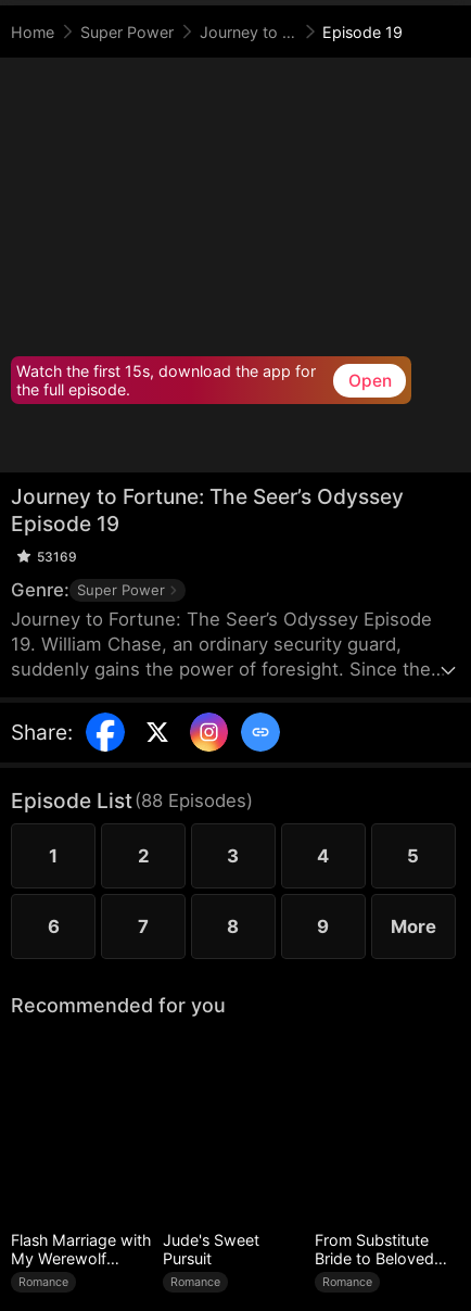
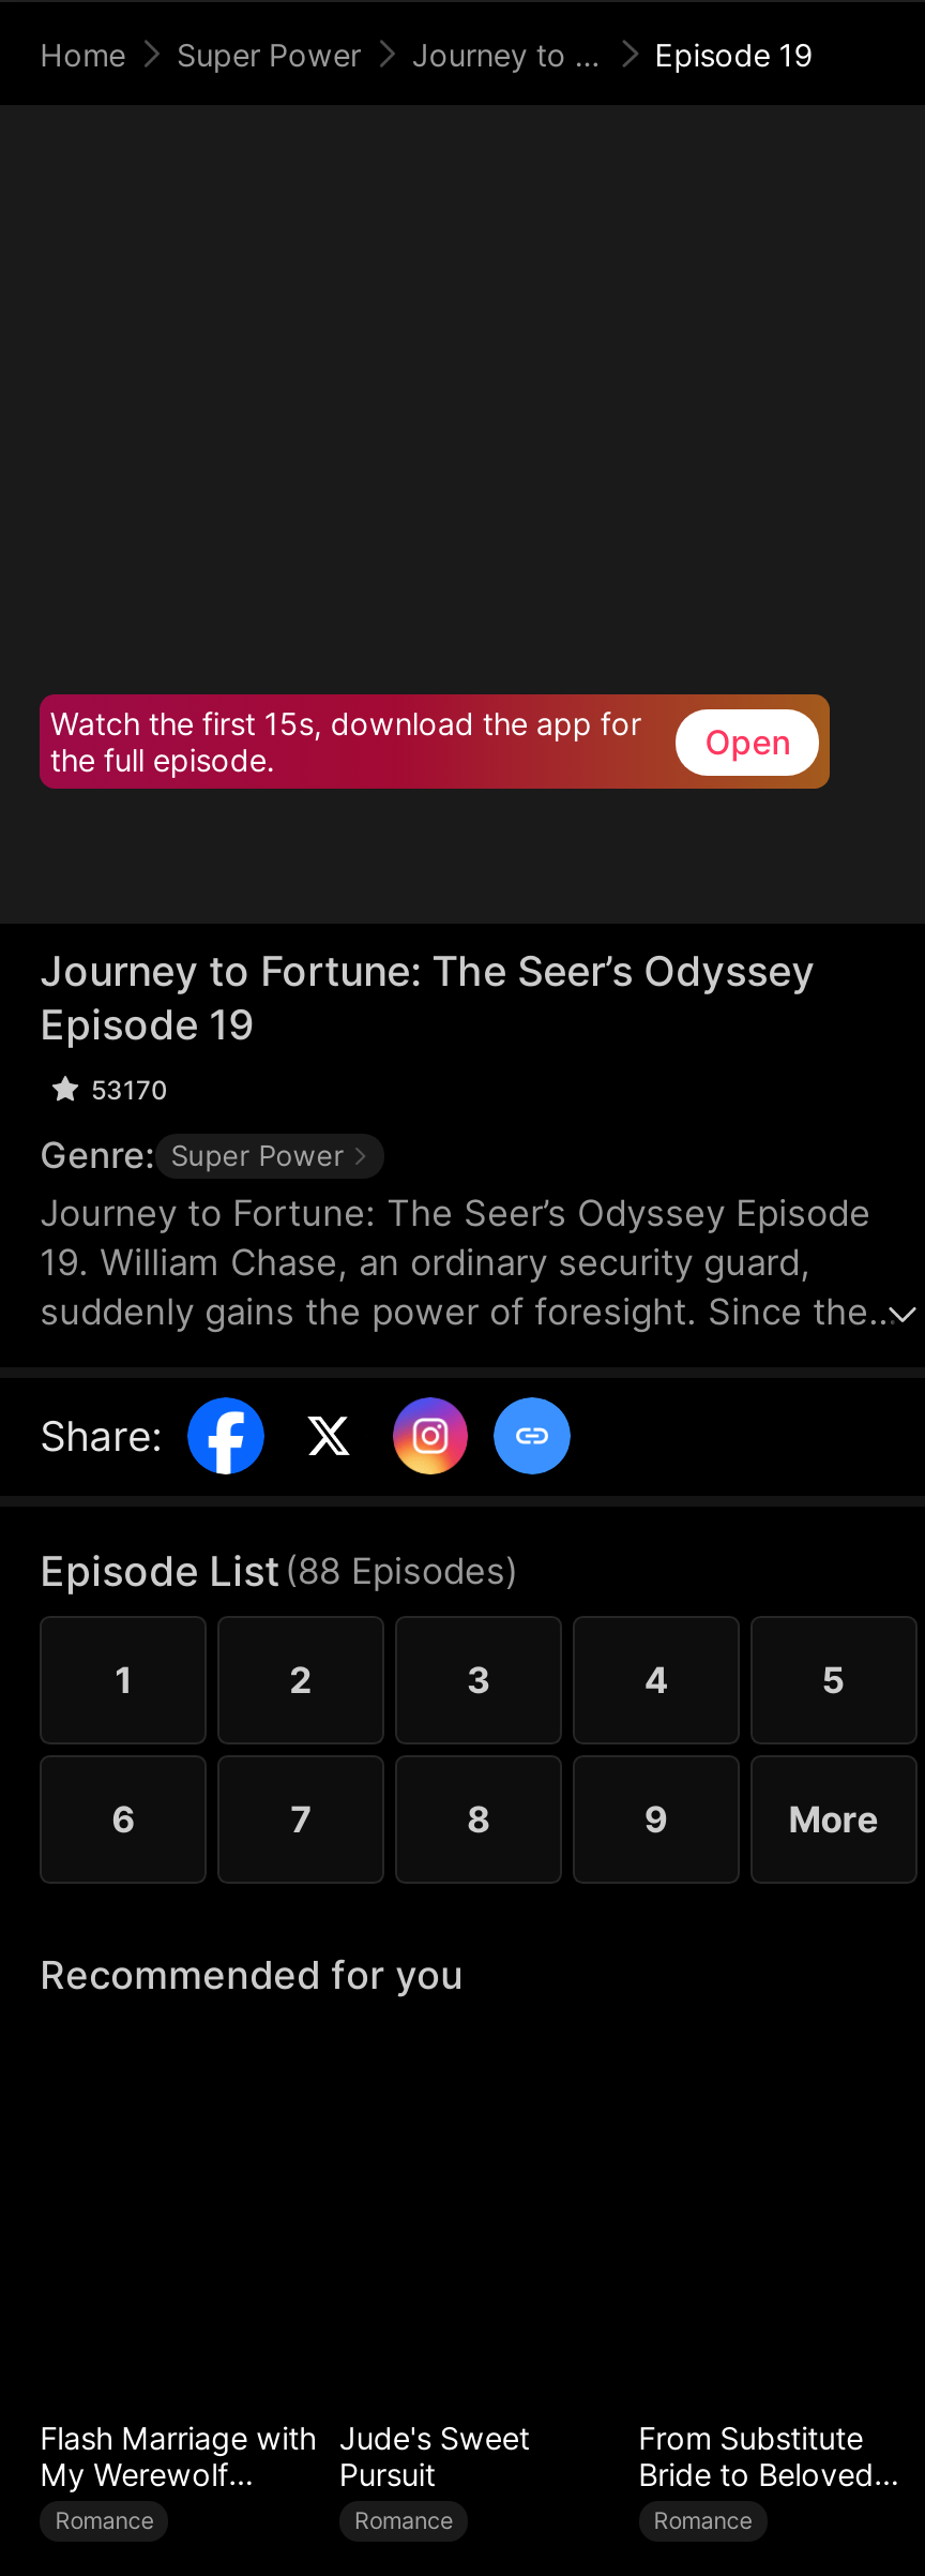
[37,548,77,565] 53169 -> [91,1073,168,1106] 53170

